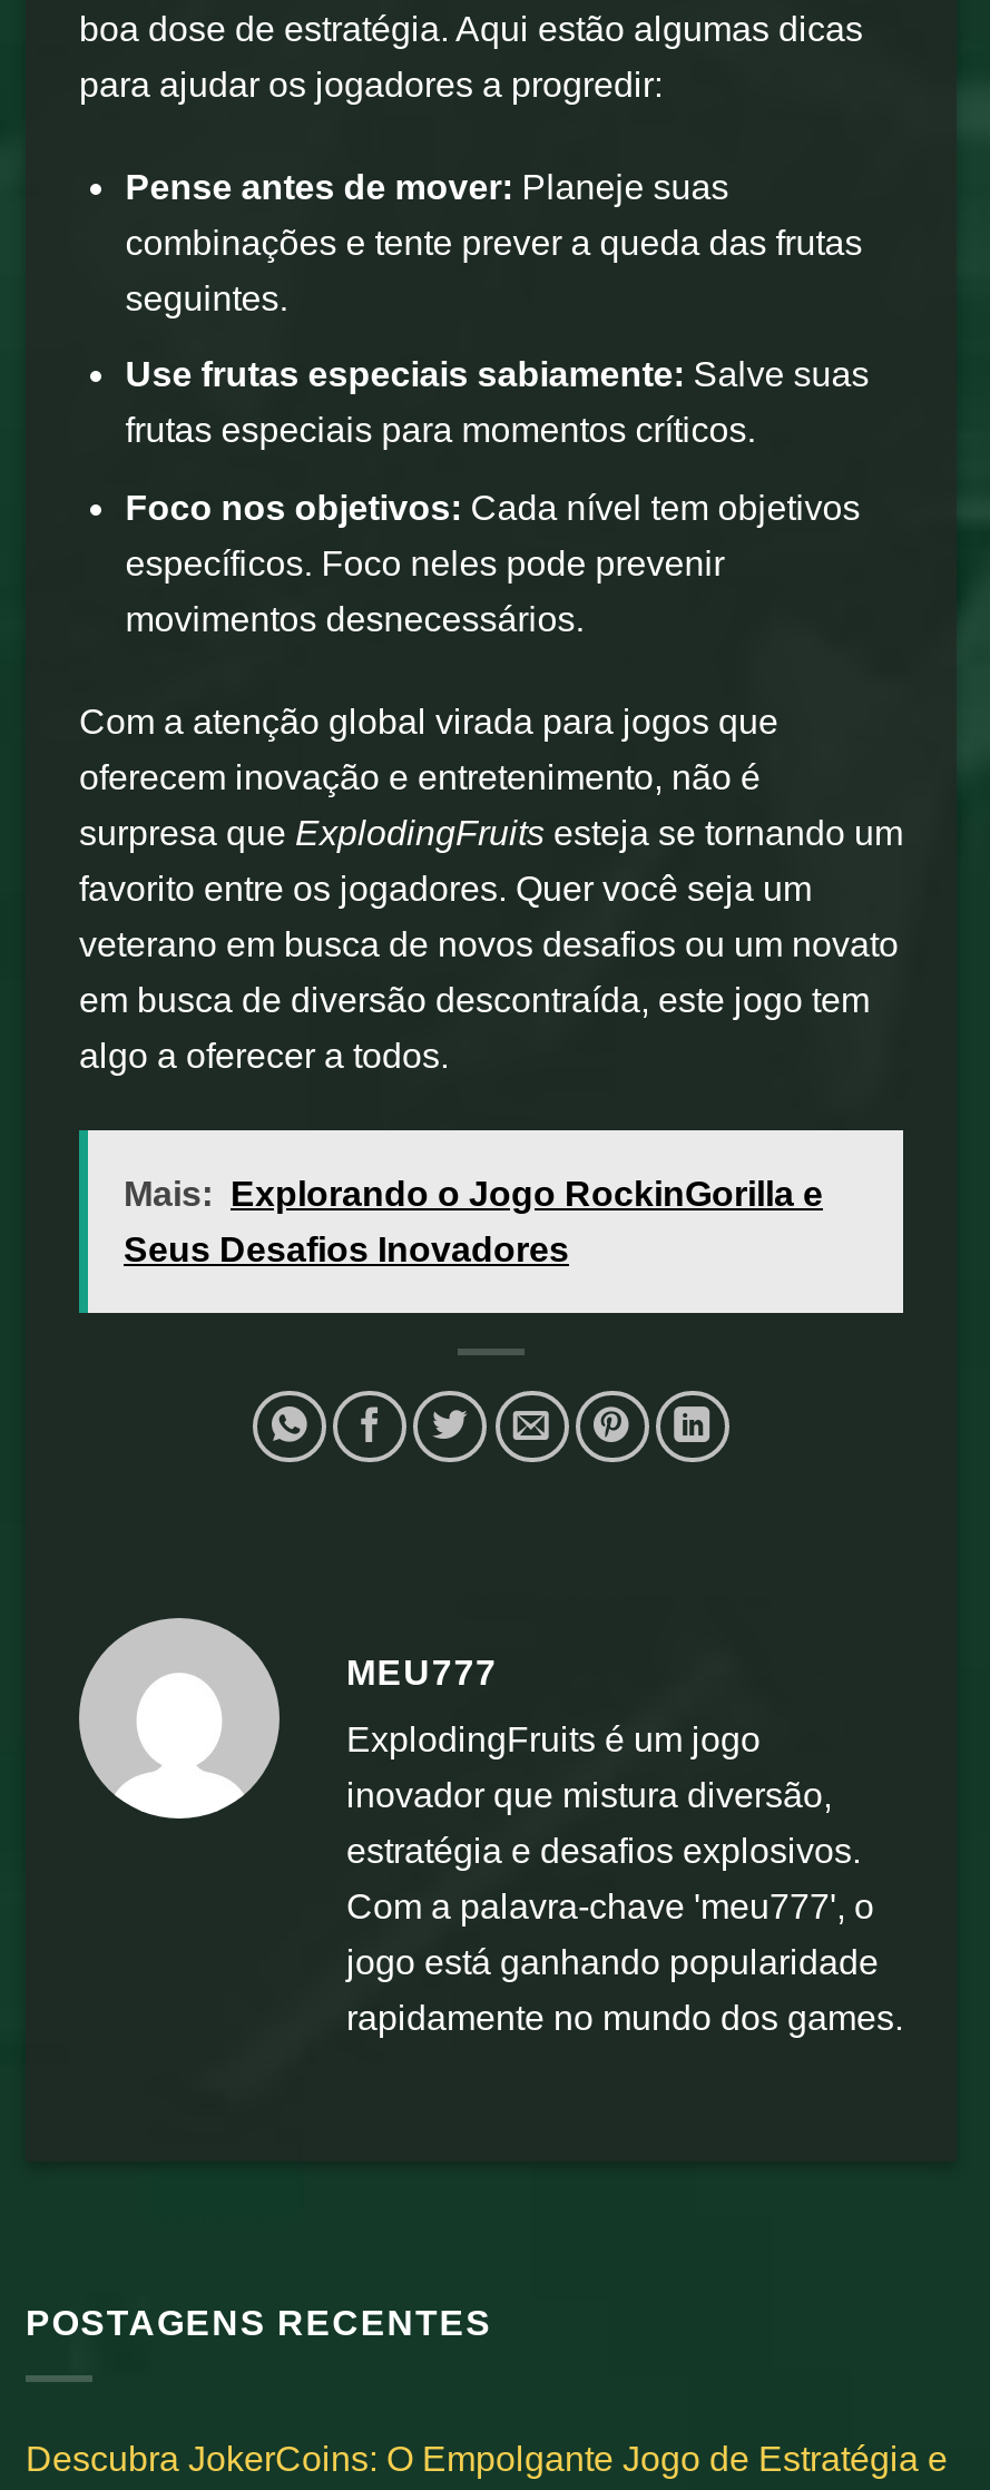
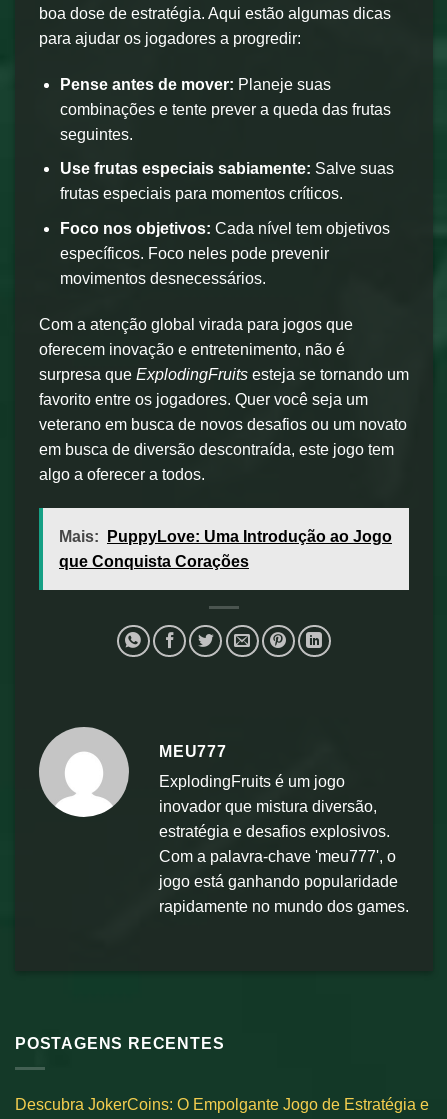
[124,1174,823,1212] Mais: Explorando o Jogo RockinGorilla e -> [59,527,392,544] Mais: PuppyLove: Uma Introdução ao Jogo
[124,1229,569,1267] Seus Desafios Inovadores -> [59,552,249,569] que Conquista Corações

